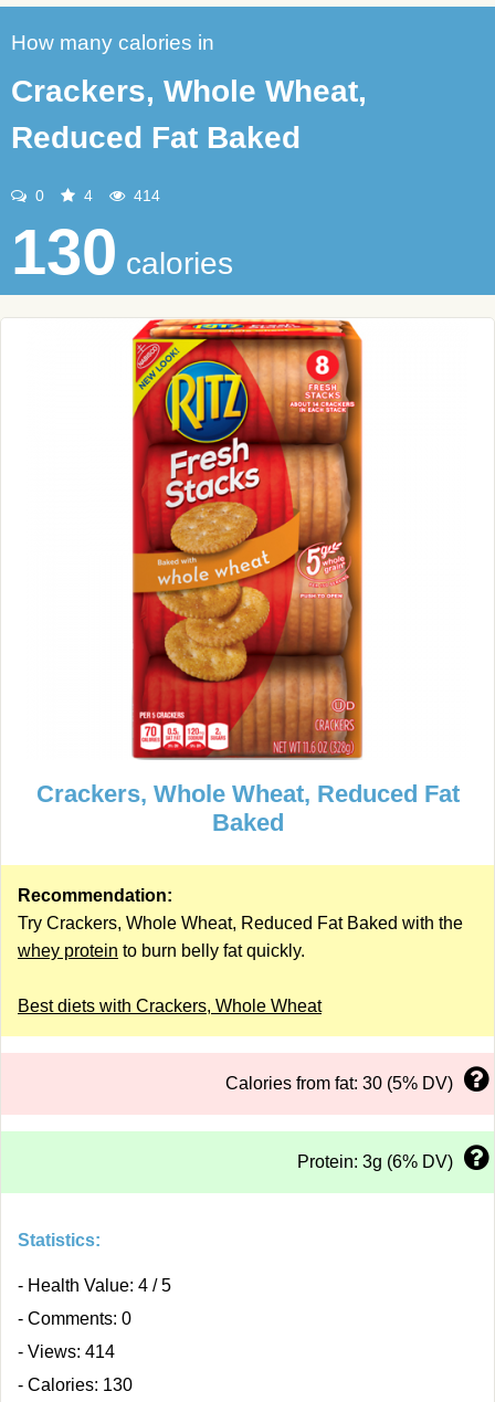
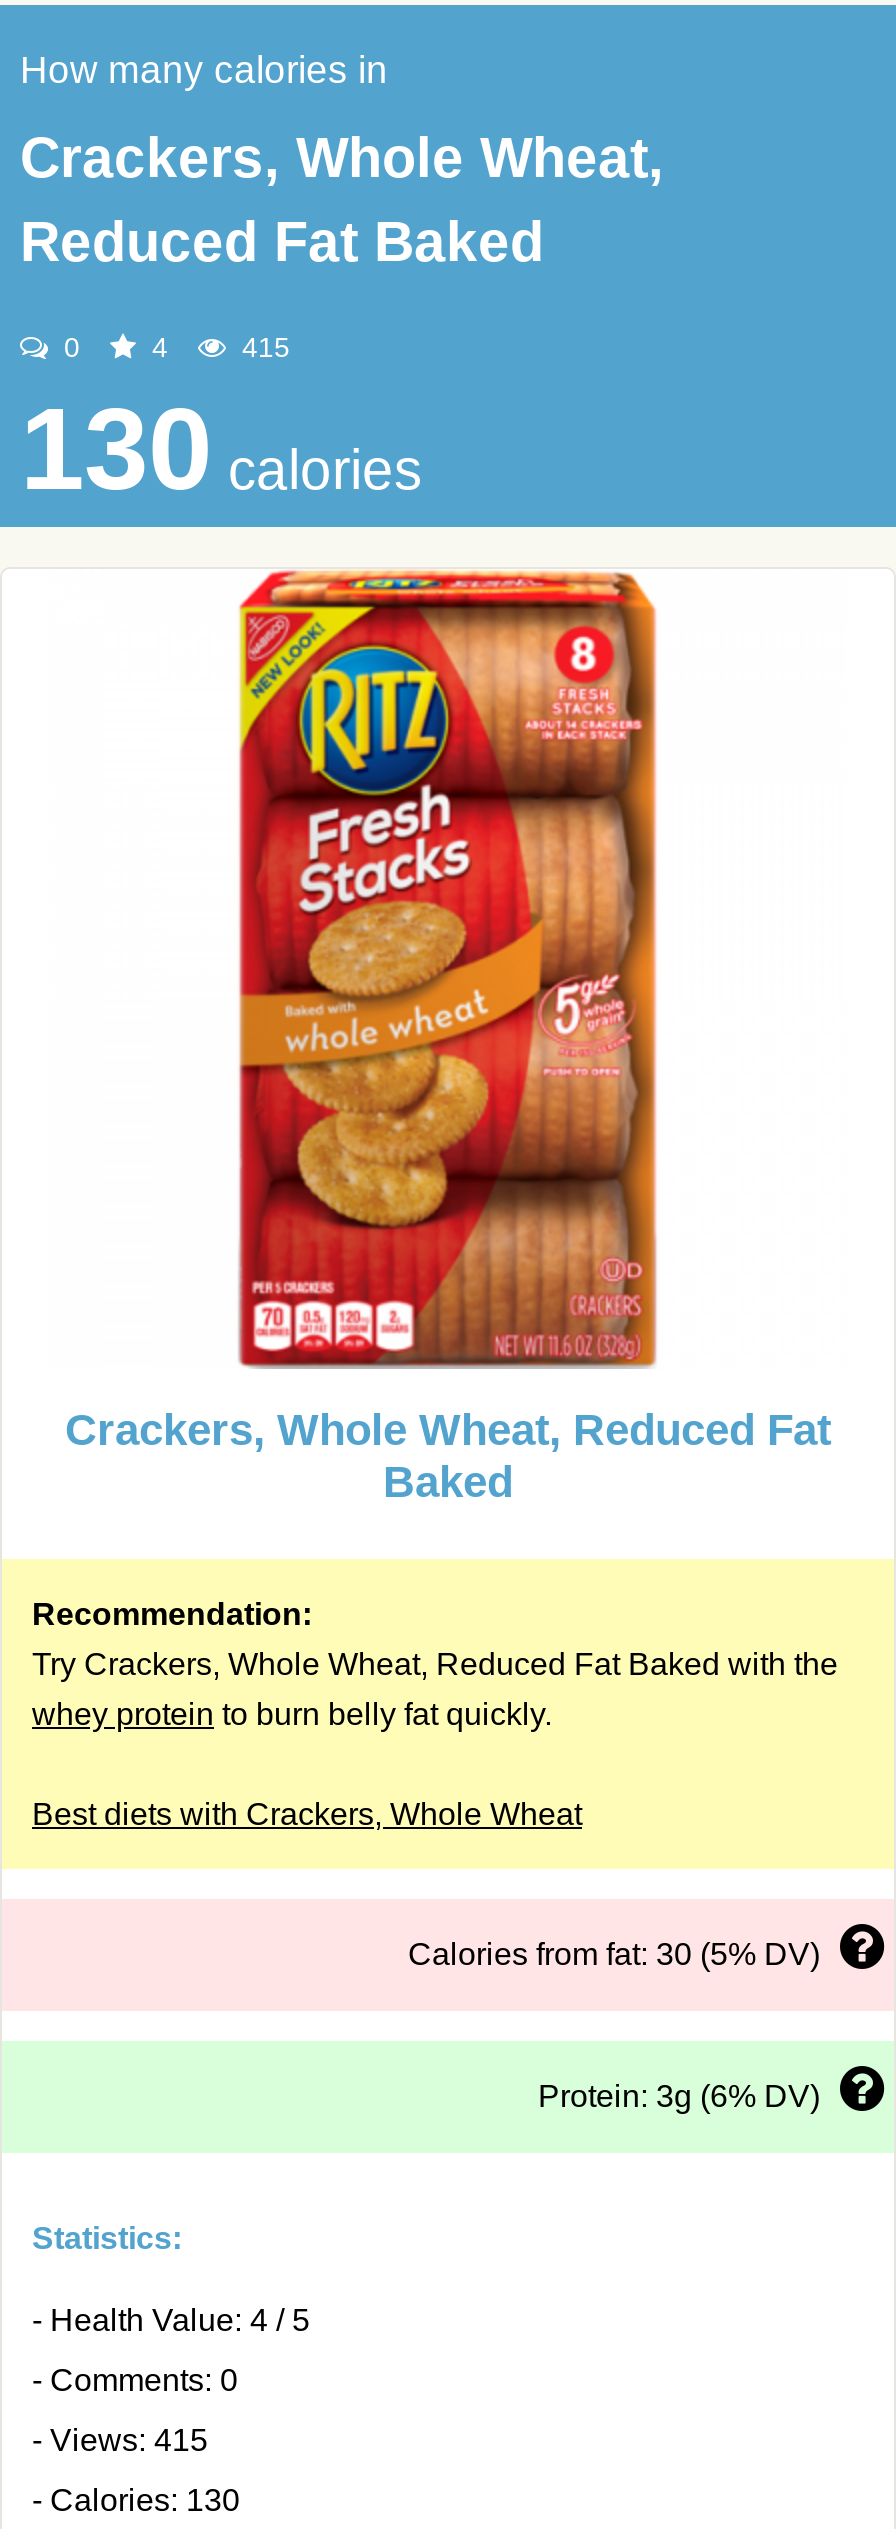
[129,187,160,204] 414 -> [234,331,290,363] 415
[18,1342,115,1361] - Views: 414 -> [32,2423,208,2457] - Views: 415

